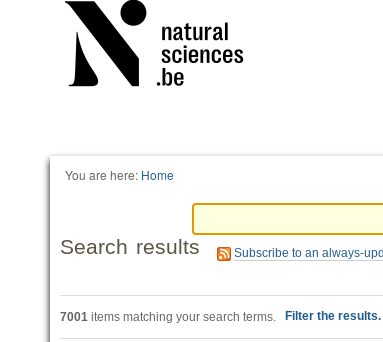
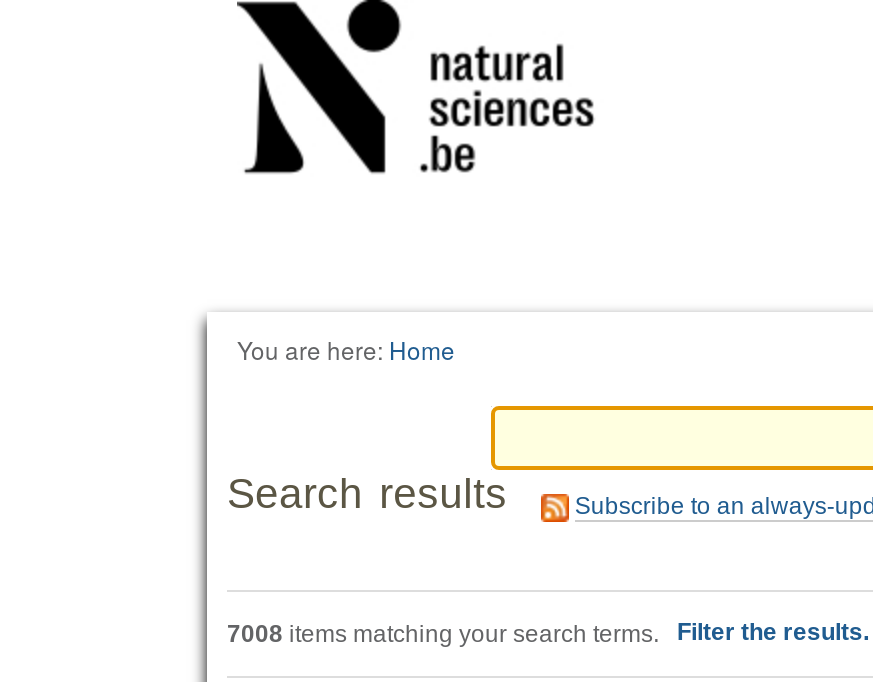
[60,310,276,324] 7001 items matching your search terms. -> [227,620,659,648] 7008 items matching your search terms.

